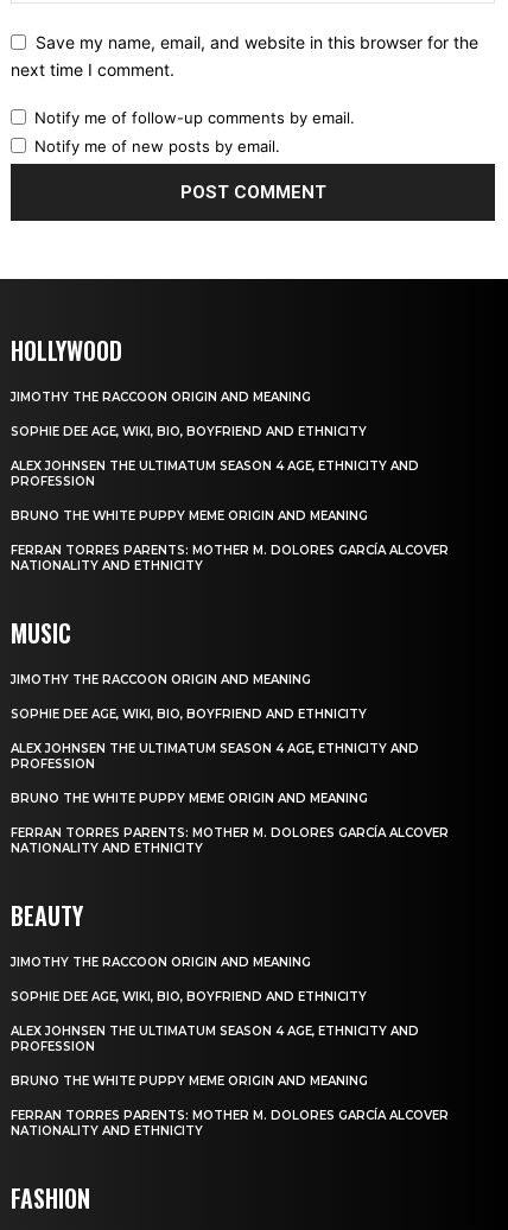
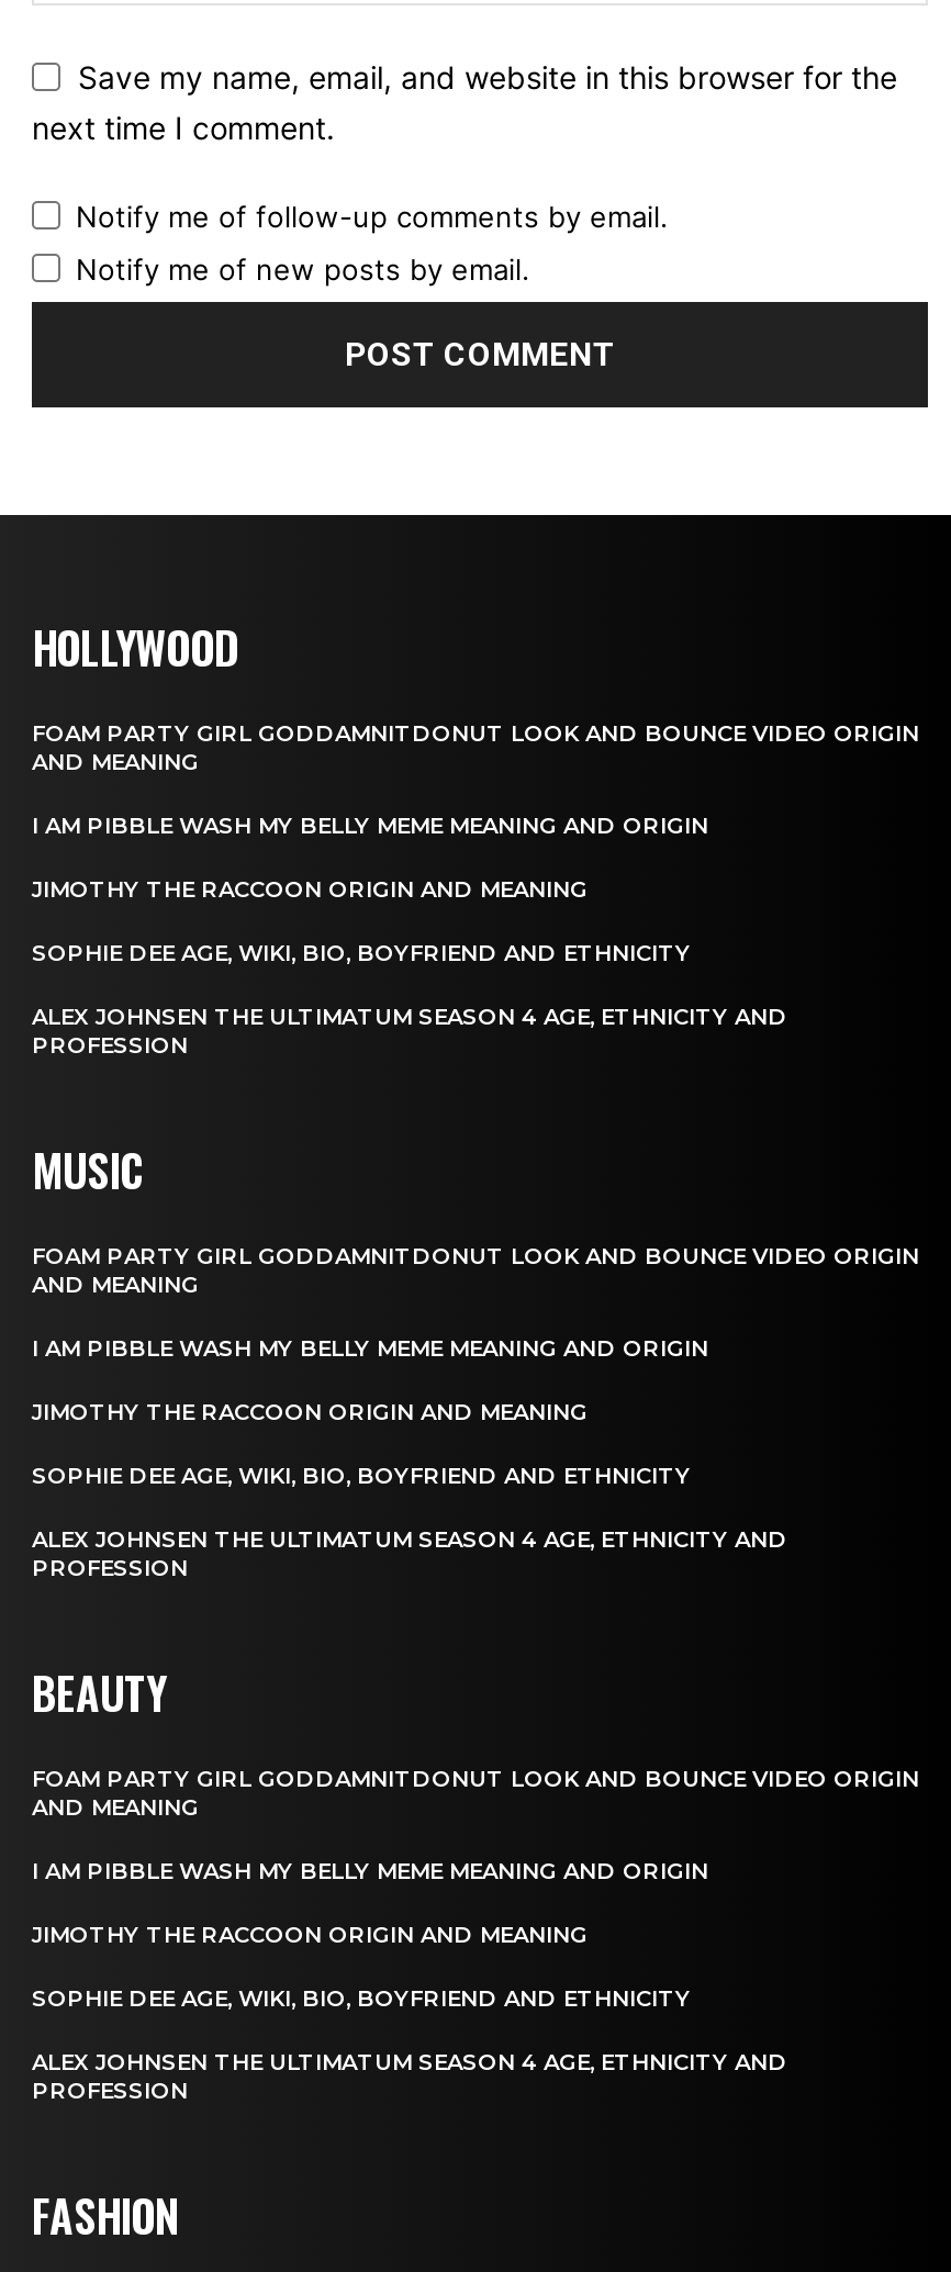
none -> [32,719,919,840] FOAM PARTY GIRL GODDAMNITDONUT LOOK AND BOUNCE VIDEO ORIGIN | AND MEANING | I AM PIBBLE WASH MY BELLY MEME MEANING AND ORIGIN
moved [11,389,419,489] -> [32,875,787,1059]: JIMOTHY THE RACCOON ORIGIN AND MEANING | SOPHIE DEE AGE, WIKI, BIO, BOYFRIEND AND ETHNICITY | ALEX JOHNSEN THE ULTIMATUM SEASON 4 AGE, ETHNICITY AND | PROFESSION
[11,508,449,573] BRUNO THE WHITE PUPPY MEME ORIGIN AND MEANING | FERRAN TORRES PARENTS: MOTHER M. DOLORES GARCÍA ALCOVER | NATIONALITY AND ETHNICITY -> none
none -> [32,1242,919,1363] FOAM PARTY GIRL GODDAMNITDONUT LOOK AND BOUNCE VIDEO ORIGIN | AND MEANING | I AM PIBBLE WASH MY BELLY MEME MEANING AND ORIGIN
moved [11,672,419,772] -> [32,1398,787,1582]: JIMOTHY THE RACCOON ORIGIN AND MEANING | SOPHIE DEE AGE, WIKI, BIO, BOYFRIEND AND ETHNICITY | ALEX JOHNSEN THE ULTIMATUM SEASON 4 AGE, ETHNICITY AND | PROFESSION
[11,791,449,856] BRUNO THE WHITE PUPPY MEME ORIGIN AND MEANING | FERRAN TORRES PARENTS: MOTHER M. DOLORES GARCÍA ALCOVER | NATIONALITY AND ETHNICITY -> none
none -> [32,1764,919,1885] FOAM PARTY GIRL GODDAMNITDONUT LOOK AND BOUNCE VIDEO ORIGIN | AND MEANING | I AM PIBBLE WASH MY BELLY MEME MEANING AND ORIGIN
moved [11,954,419,1054] -> [32,1920,787,2105]: JIMOTHY THE RACCOON ORIGIN AND MEANING | SOPHIE DEE AGE, WIKI, BIO, BOYFRIEND AND ETHNICITY | ALEX JOHNSEN THE ULTIMATUM SEASON 4 AGE, ETHNICITY AND | PROFESSION
[11,1073,449,1138] BRUNO THE WHITE PUPPY MEME ORIGIN AND MEANING | FERRAN TORRES PARENTS: MOTHER M. DOLORES GARCÍA ALCOVER | NATIONALITY AND ETHNICITY -> none

